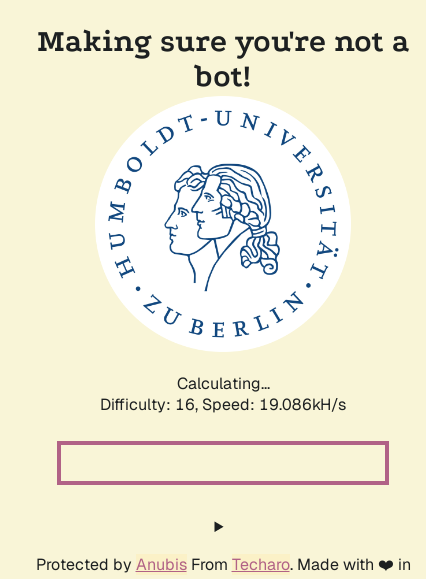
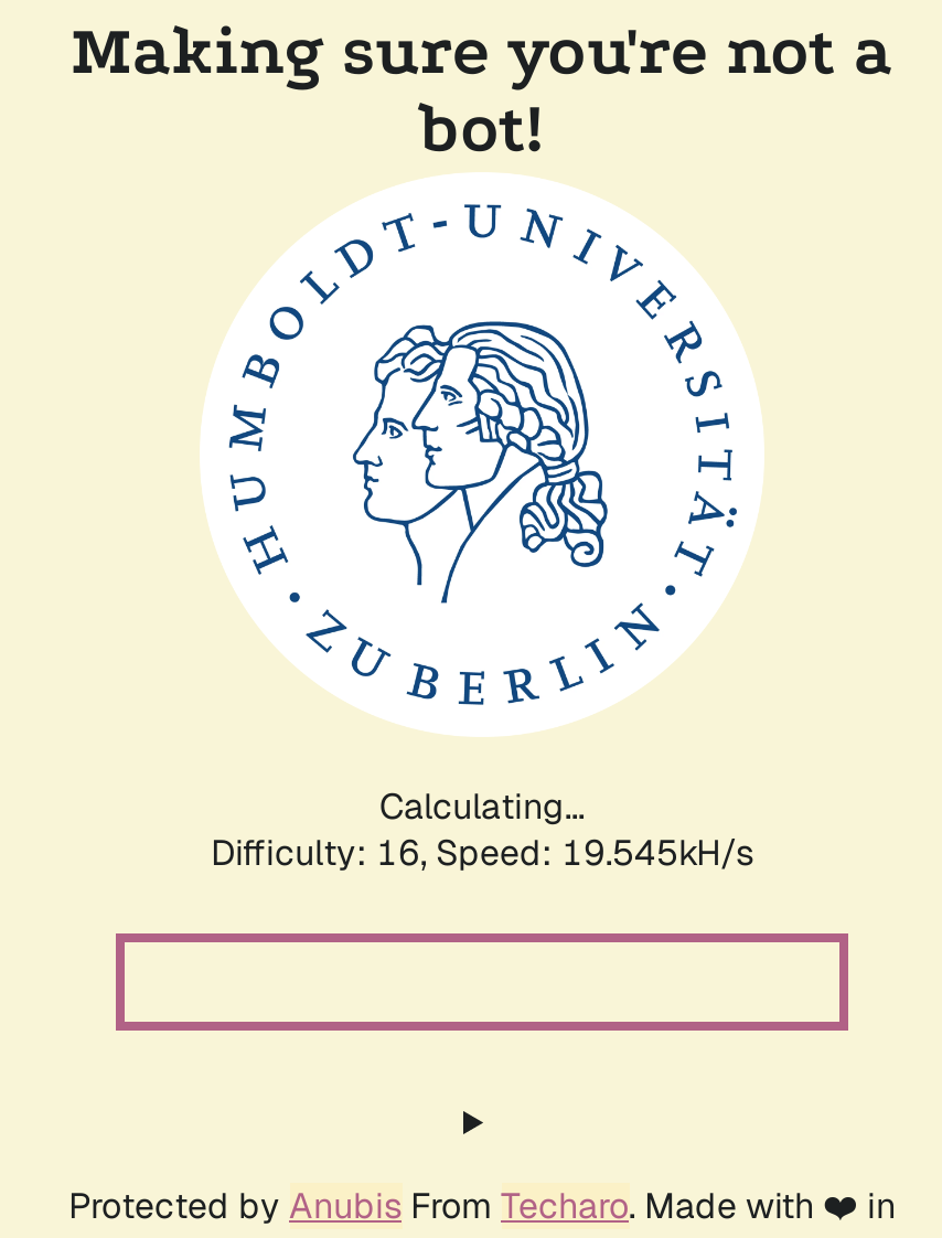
[100,394,346,415] Difficulty: 16, Speed: 19.086kH/s -> [211,830,753,876] Difficulty: 16, Speed: 19.545kH/s

